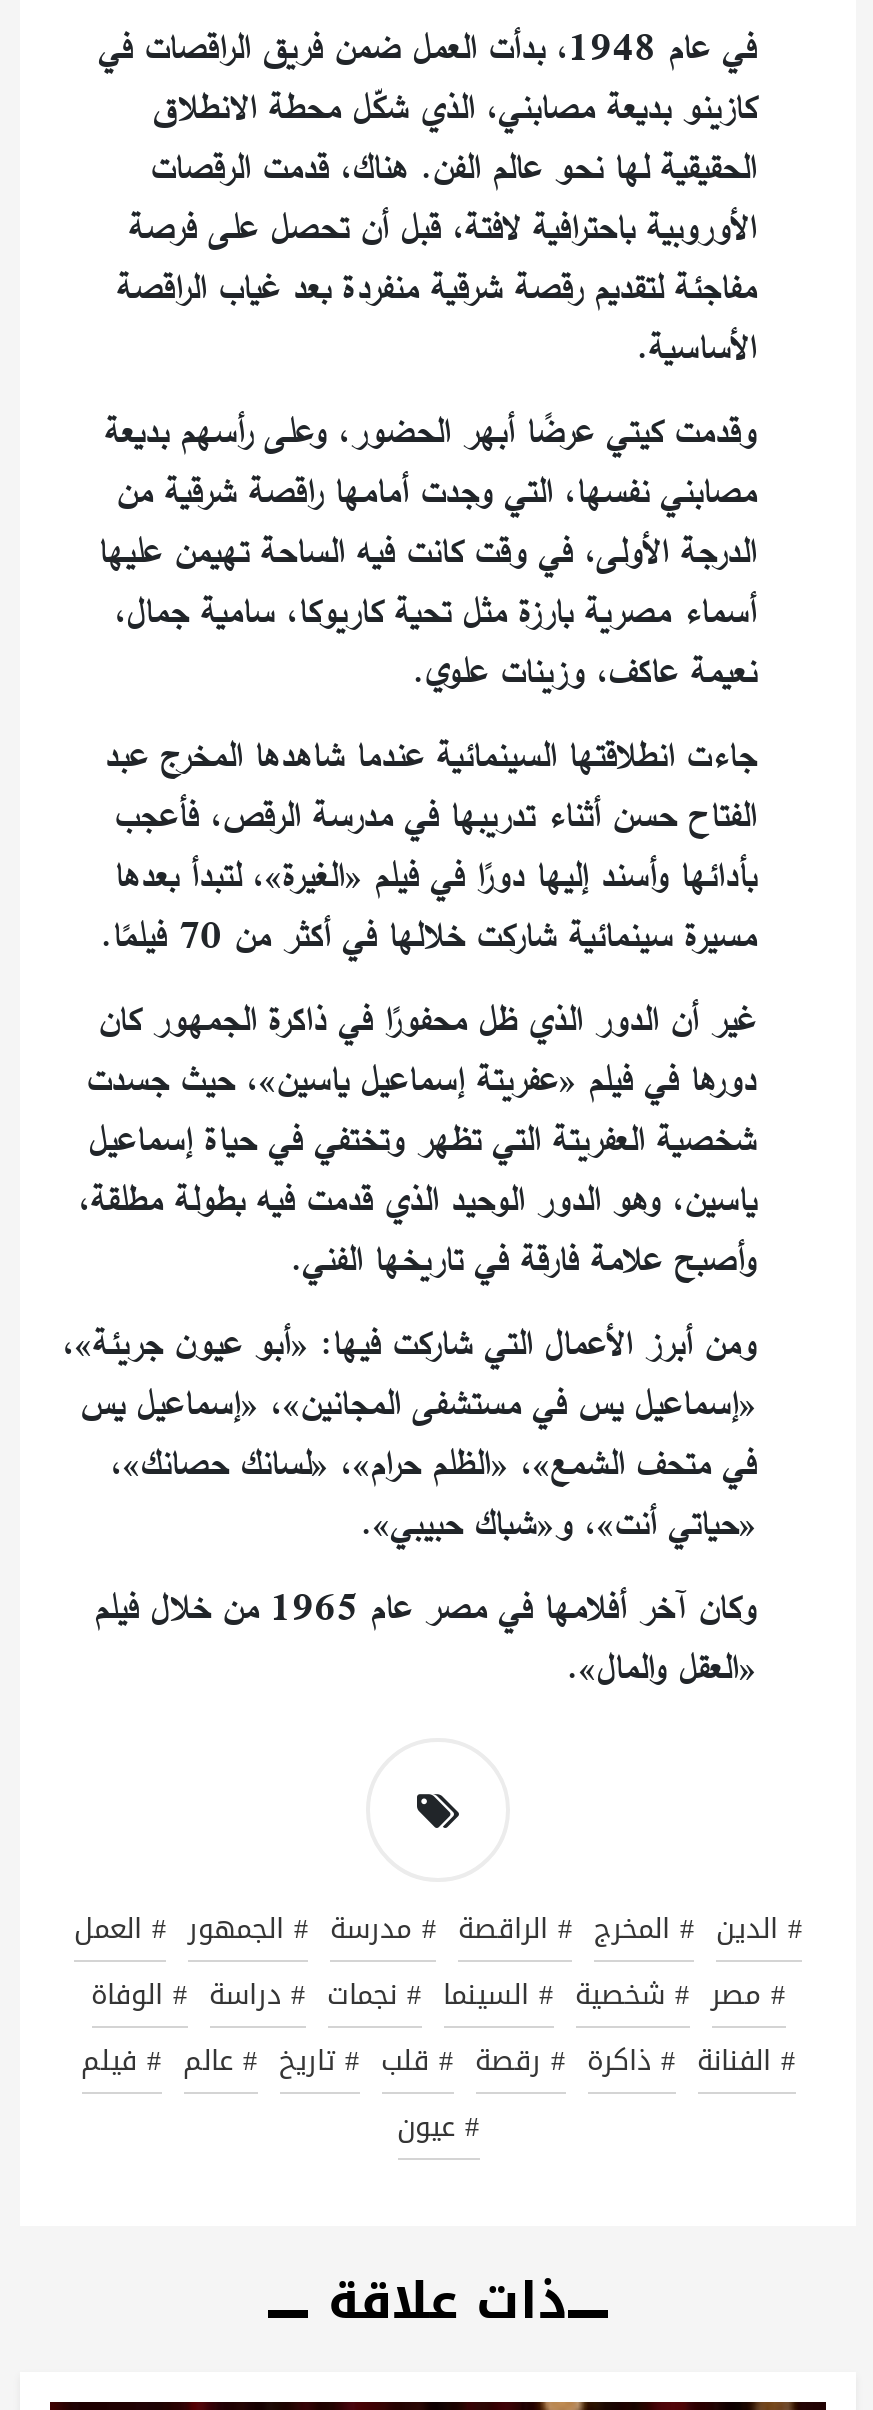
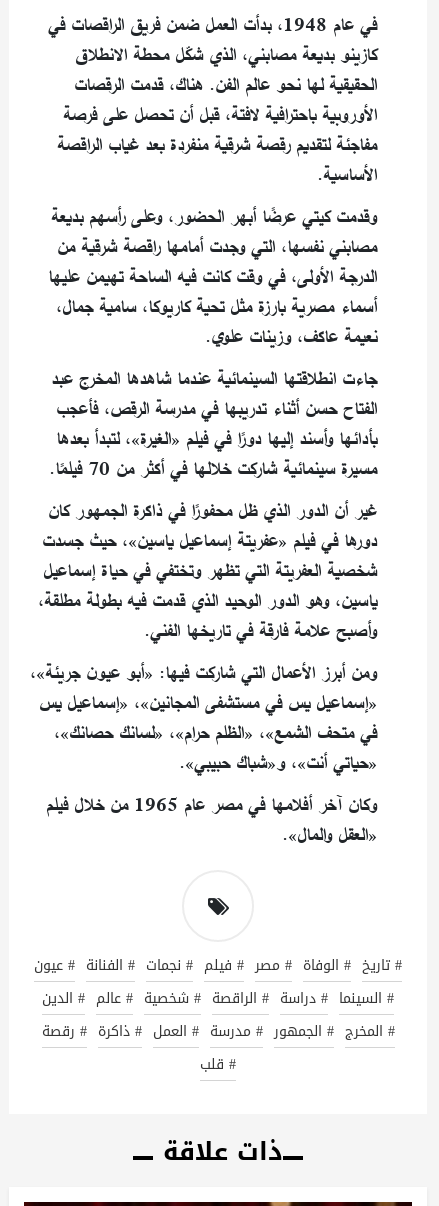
[74,1901,802,2153] # الدين # المخرج # الراقصة # مدرسة # الجمهور # العمل | # مصر # شخصية # السينما # نجمات # دراسة # الوفاة | # الفنانة # ذاكرة # رقصة # قلب # تاريخ # عالم # فيلم | # عيون -> [34,951,402,1077] # تاريخ # الوفاة # مصر # فيلم # نجمات # الفنانة # عيون | # السينما # دراسة # الراقصة # شخصية # عالم # الدين | # المخرج # الجمهور # مدرسة # العمل # ذاكرة # رقصة | # قلب

